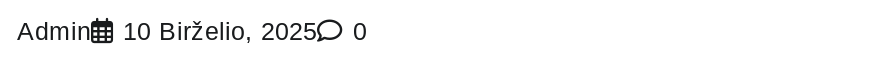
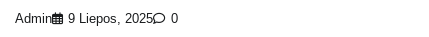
[17,19,367,47] Admin 10 Birželio, 2025 0 -> [15,12,178,26] Admin 9 Liepos, 2025 0

